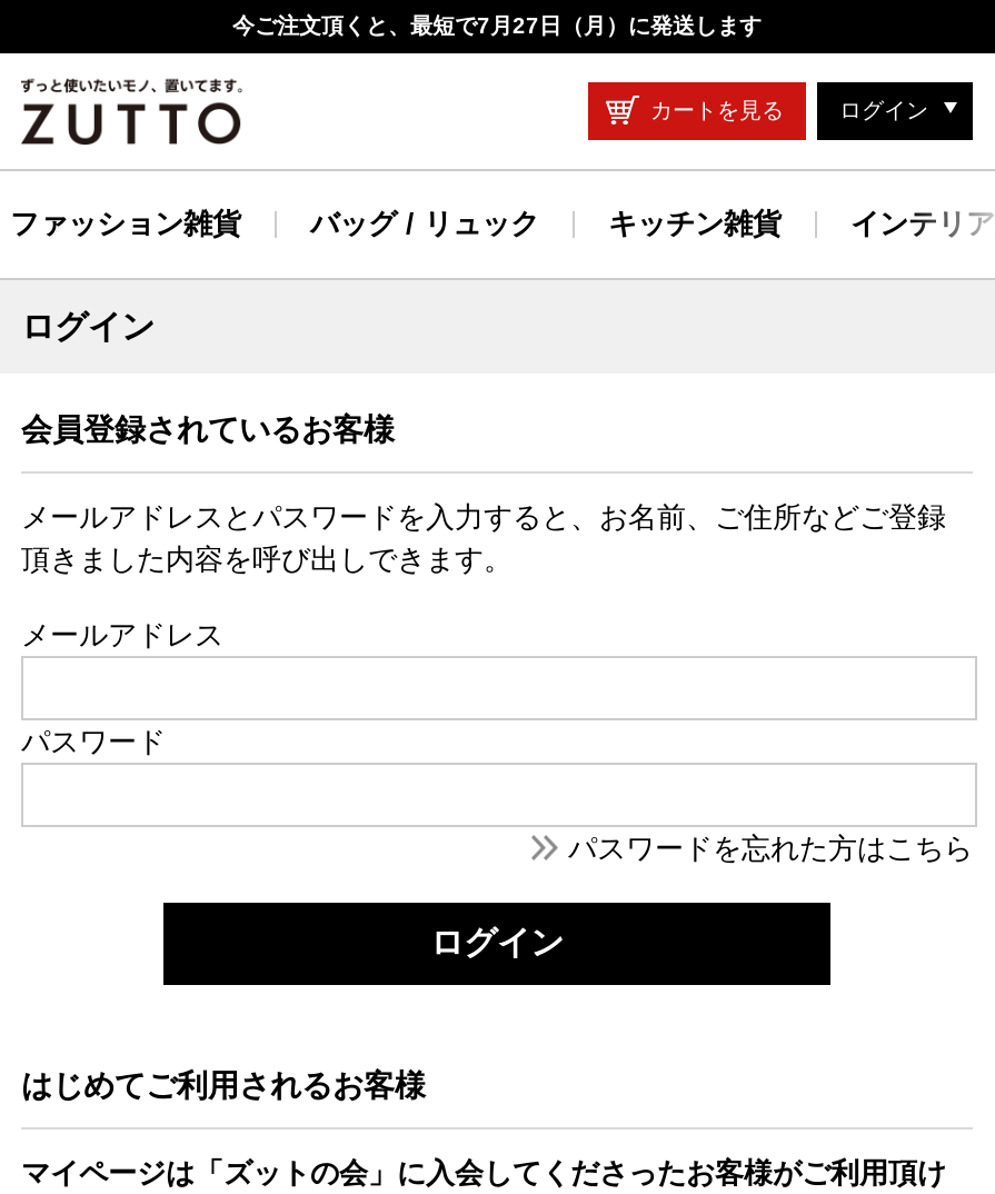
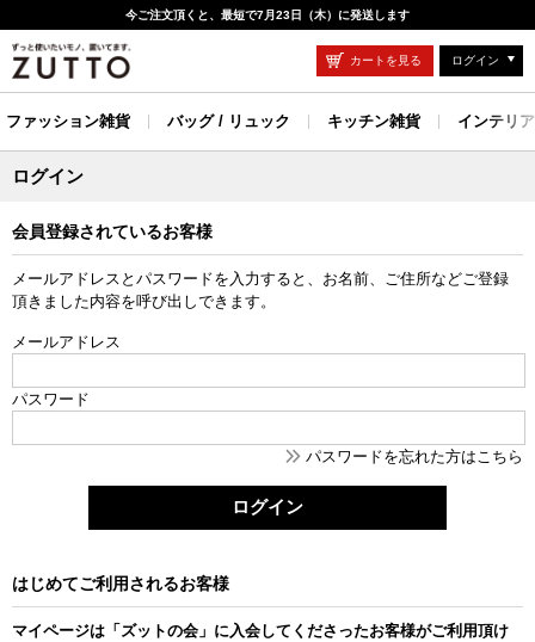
[232,13,762,38] 今ご注文頂くと、最短で7月27日（月）に発送します -> [125,8,410,21] 今ご注文頂くと、最短で7月23日（木）に発送します

